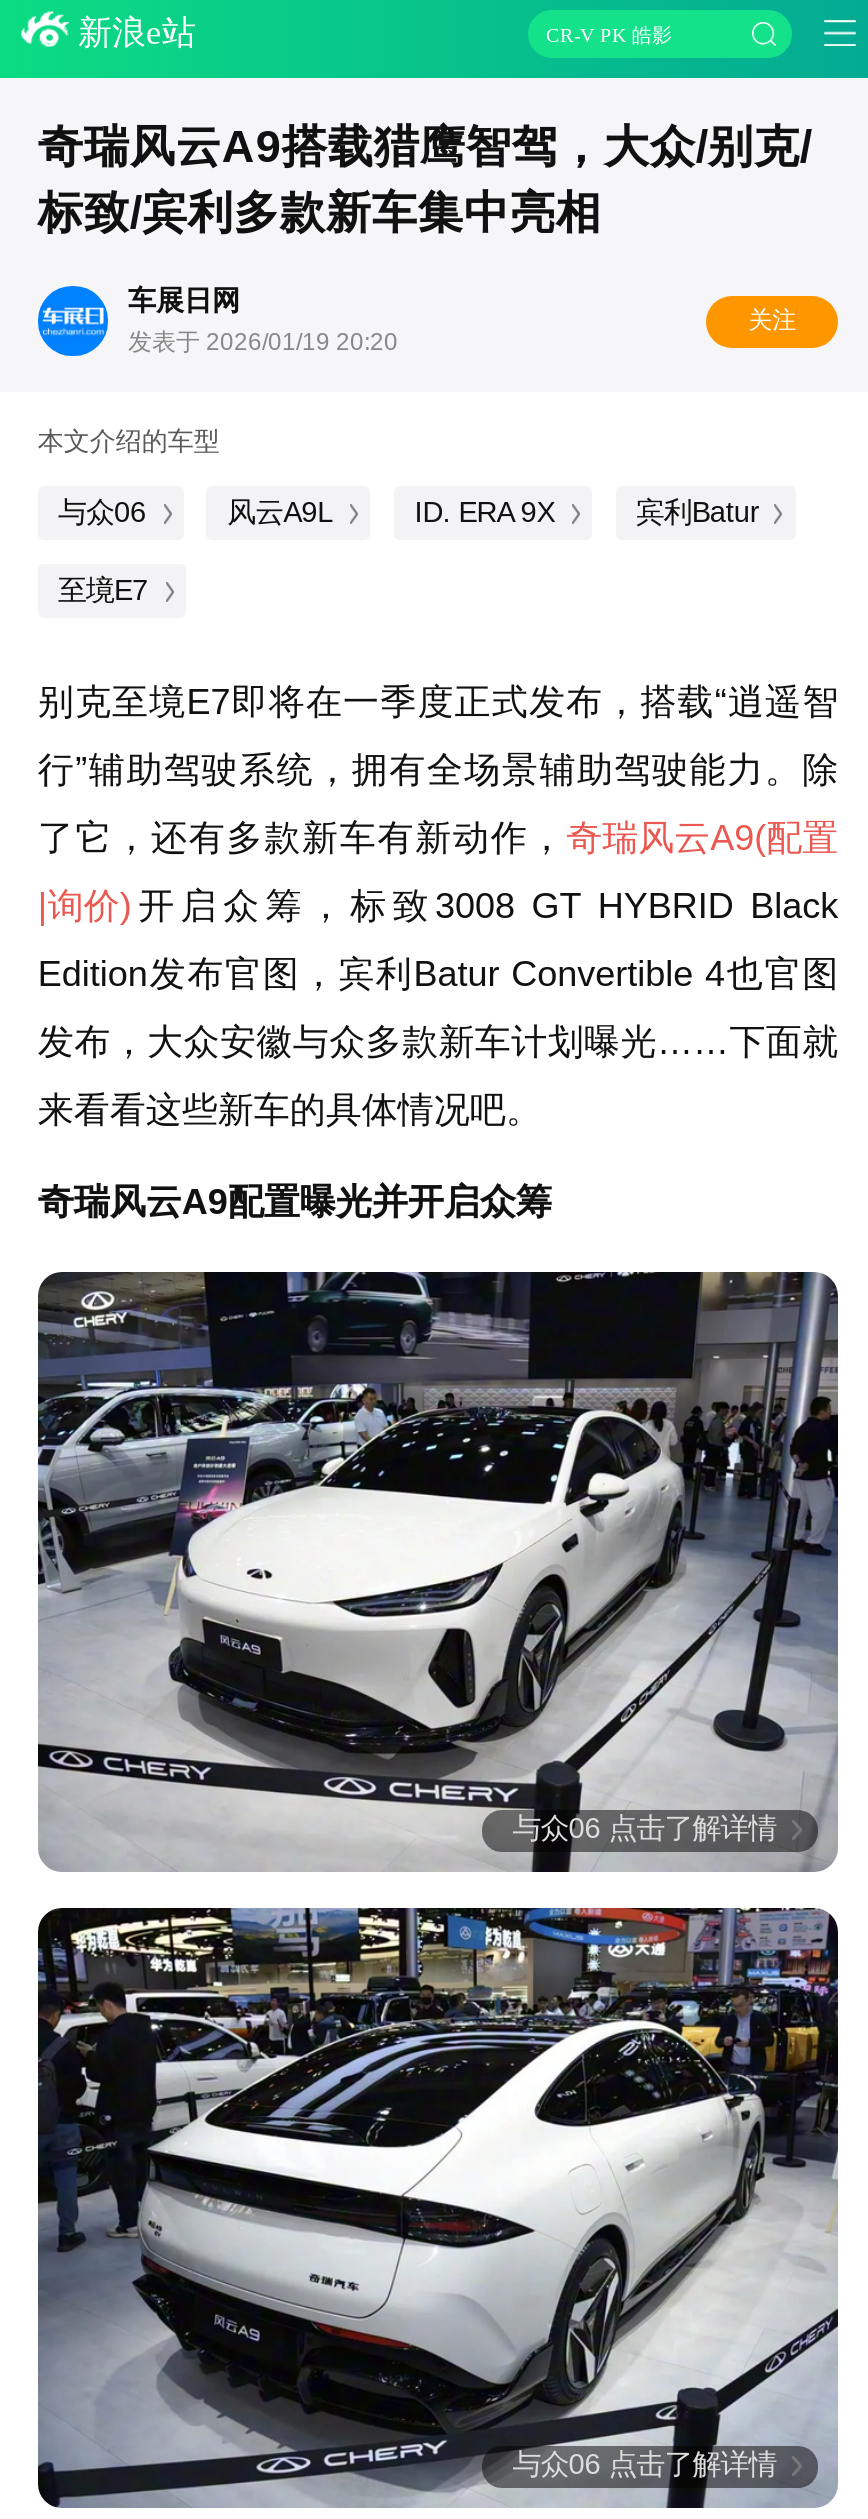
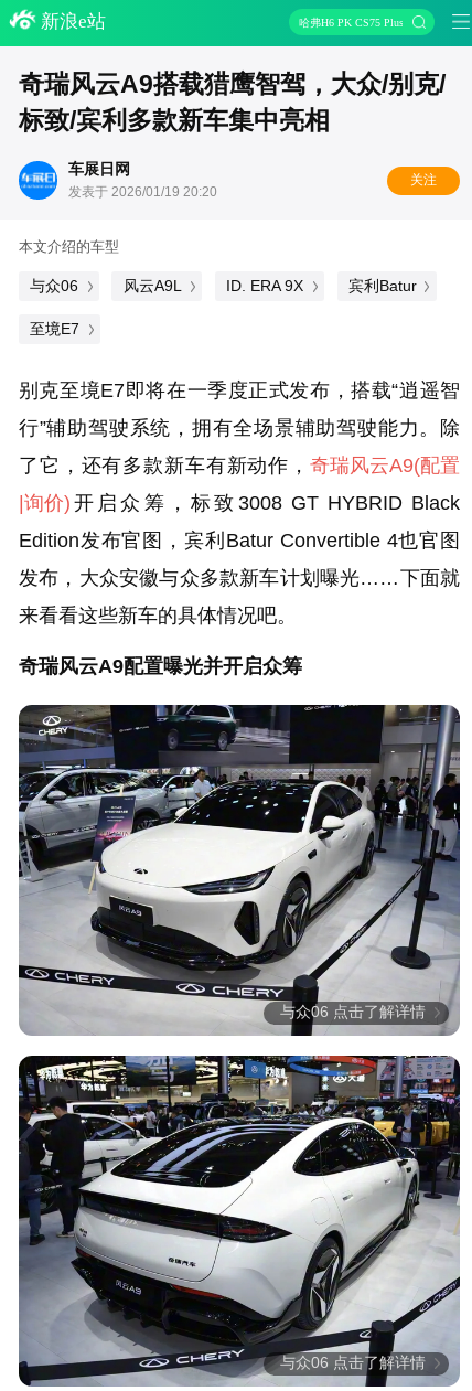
[546,23,672,45] CR-V PK 皓影 -> [299,16,404,28] 哈弗H6 PK CS75 Plus

